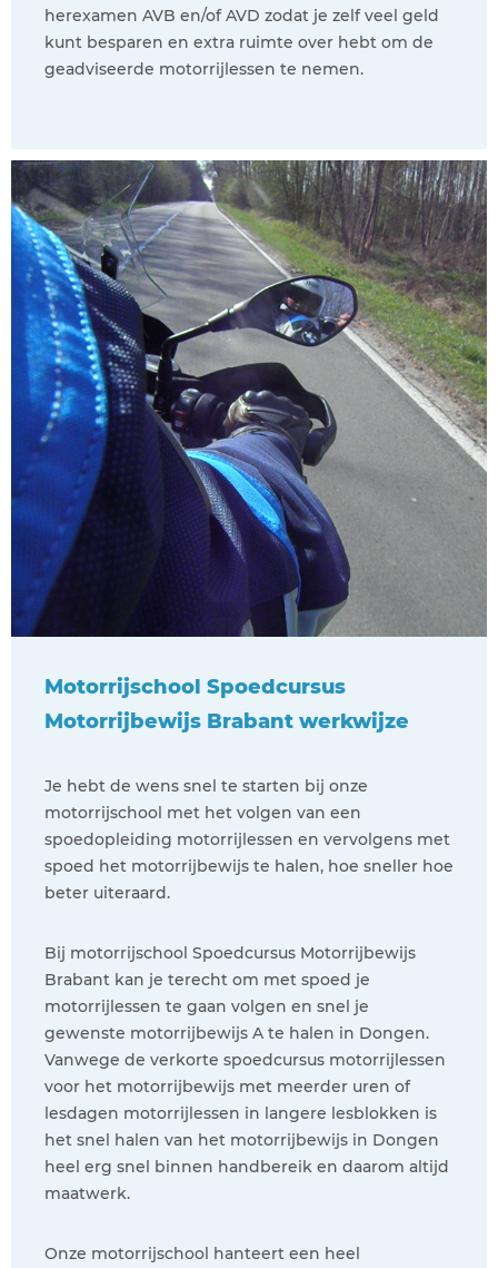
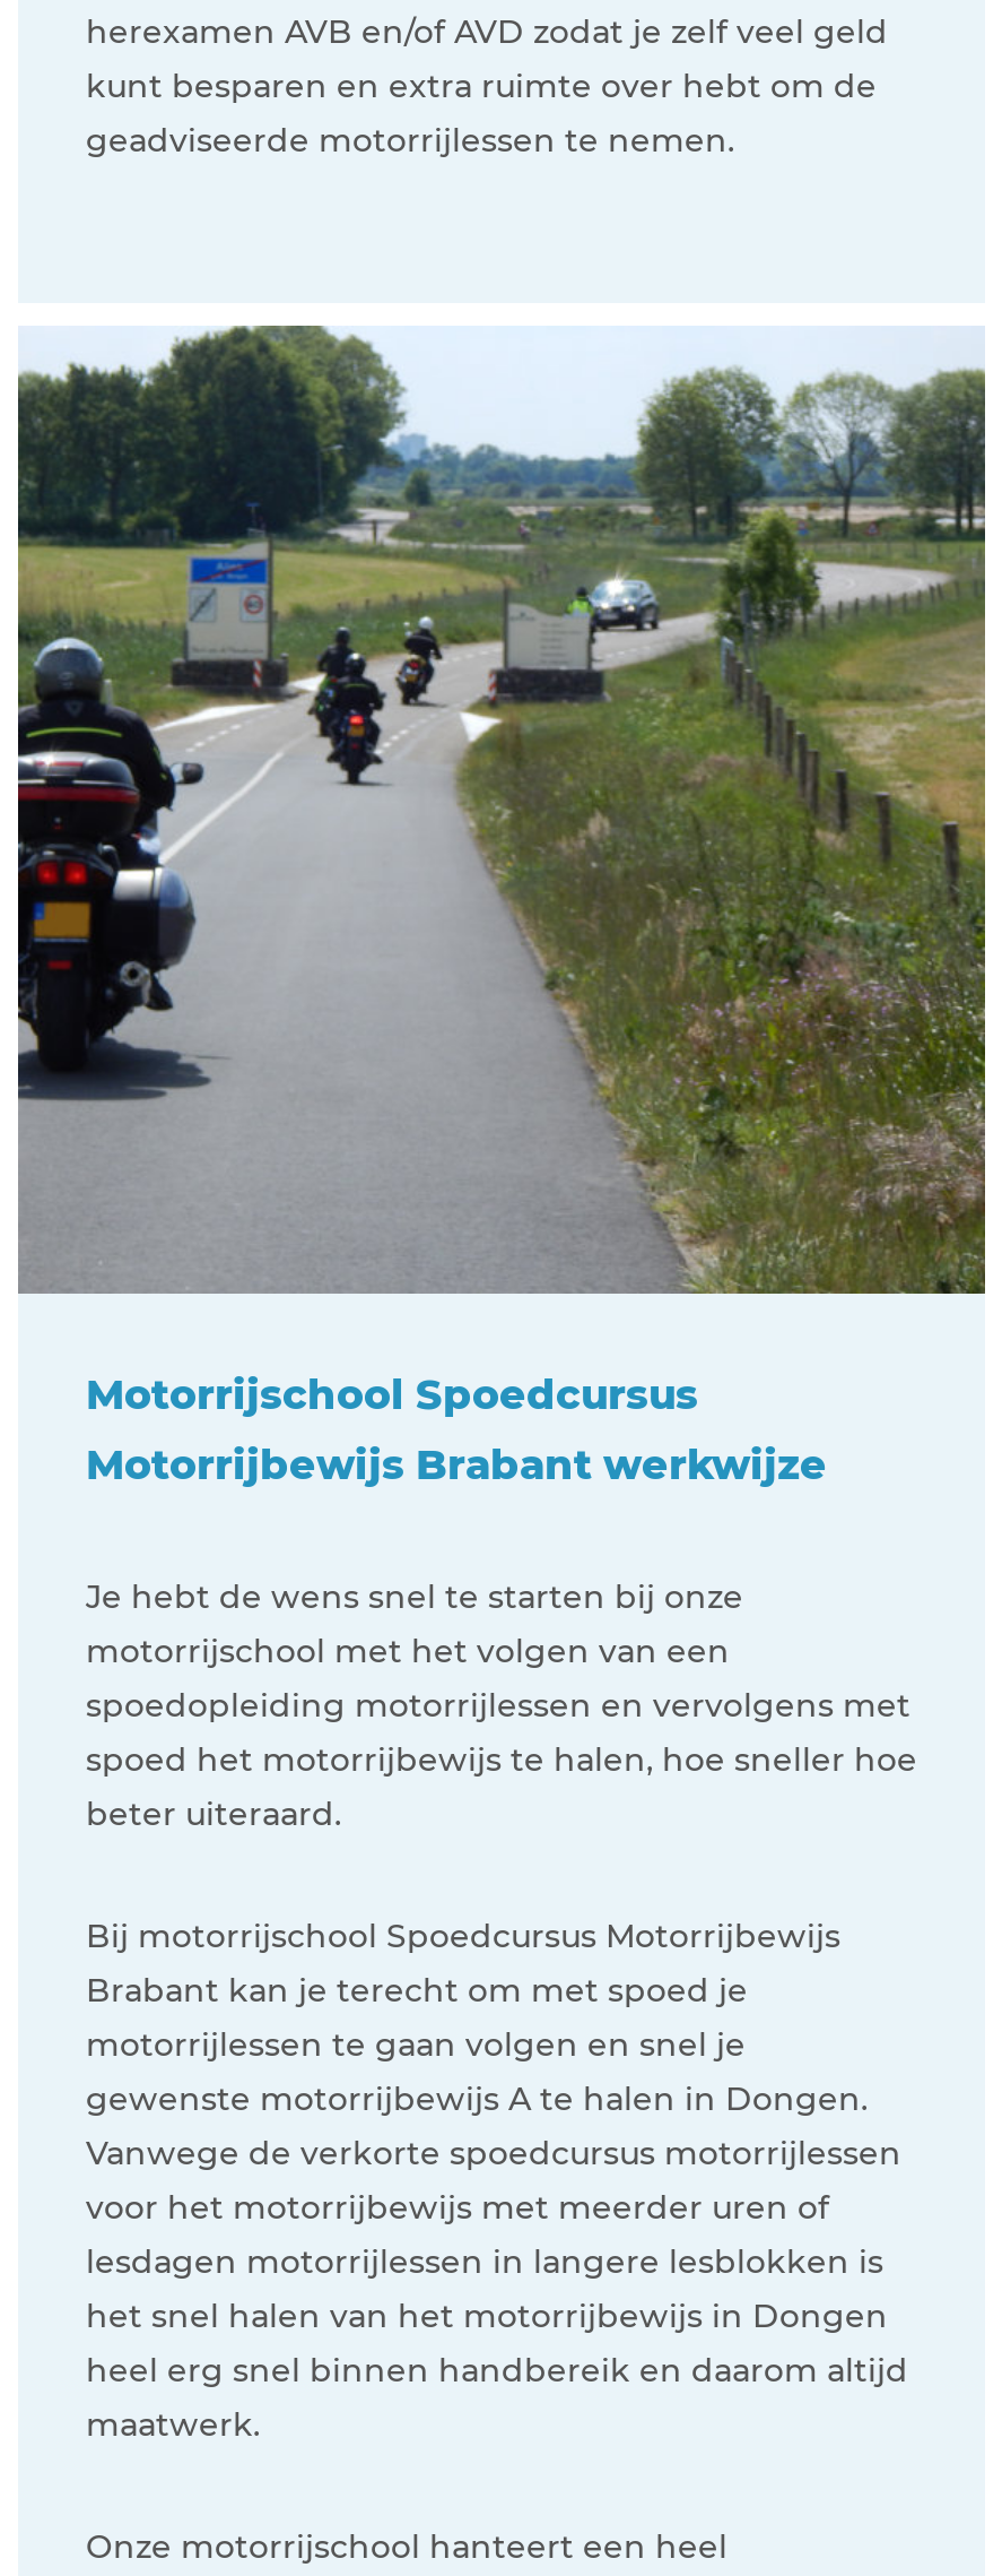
[10,159,488,637] [image] -> [16,326,987,1296] [image]

